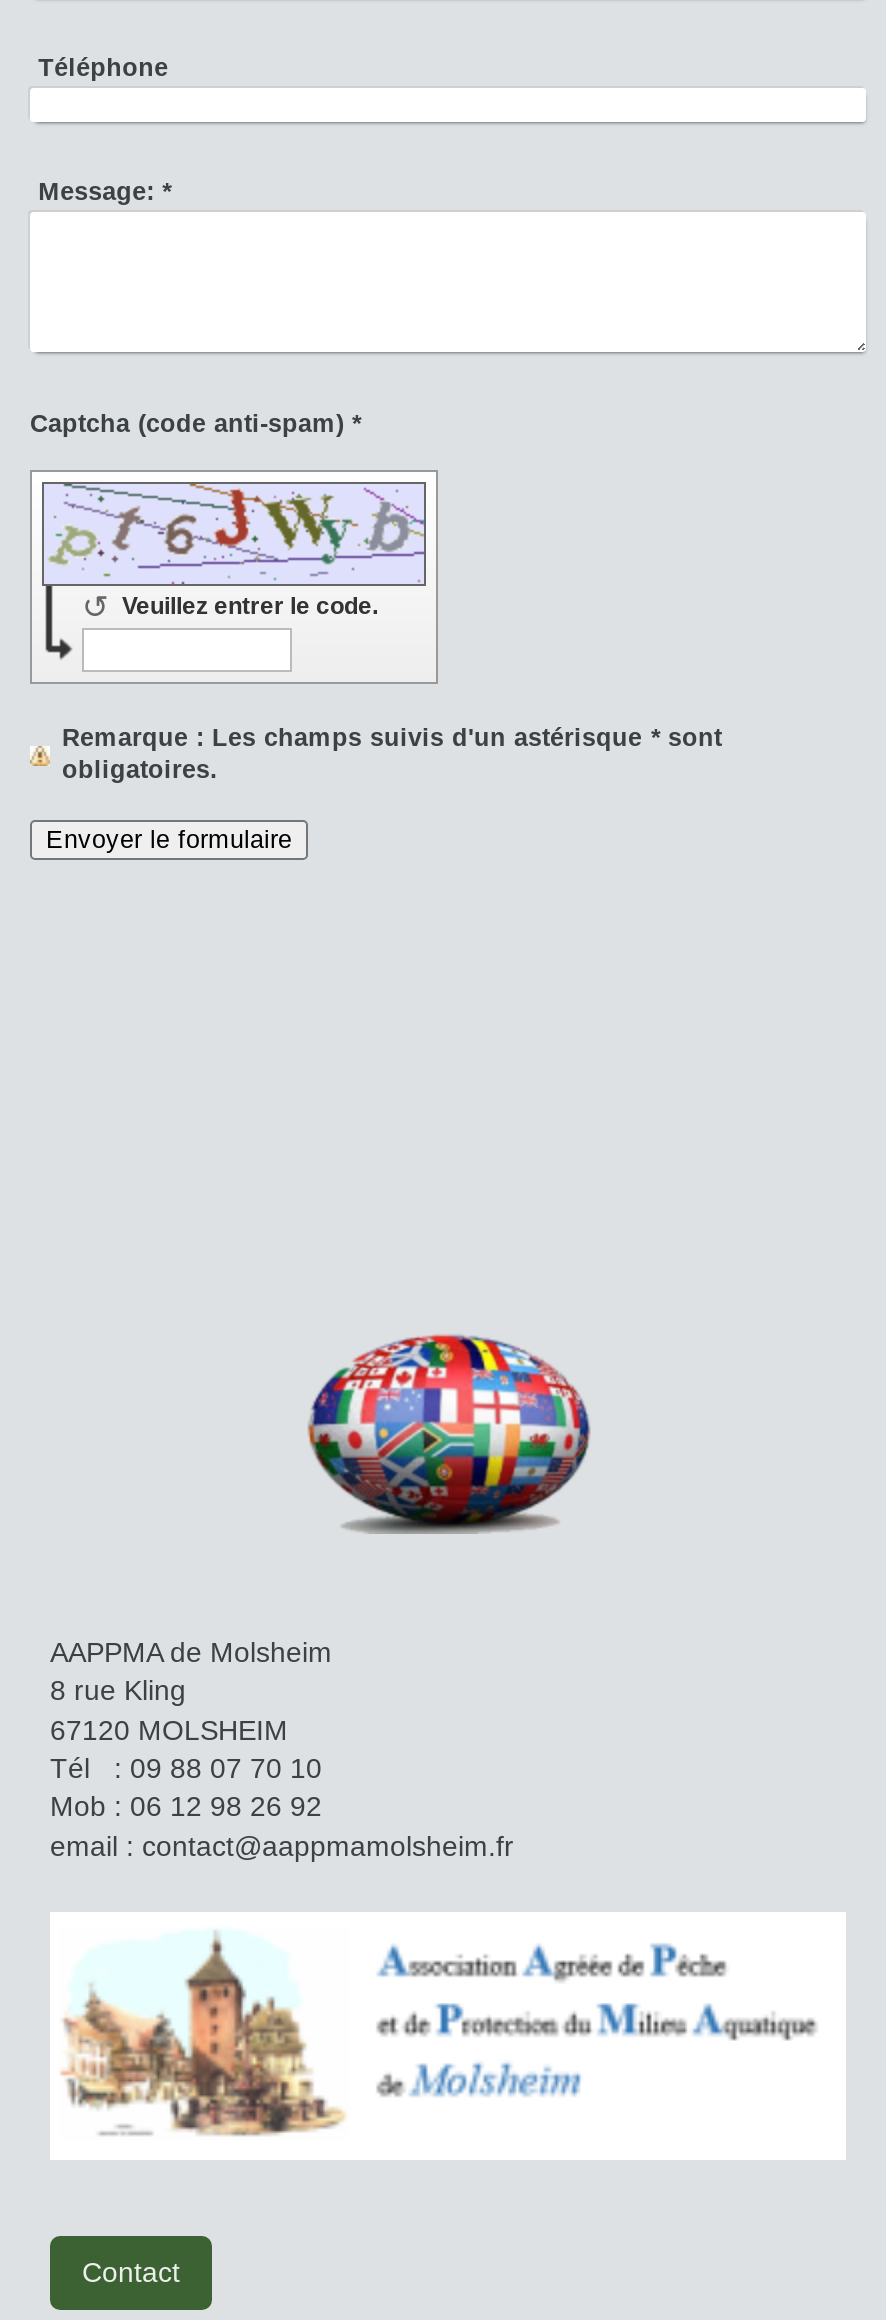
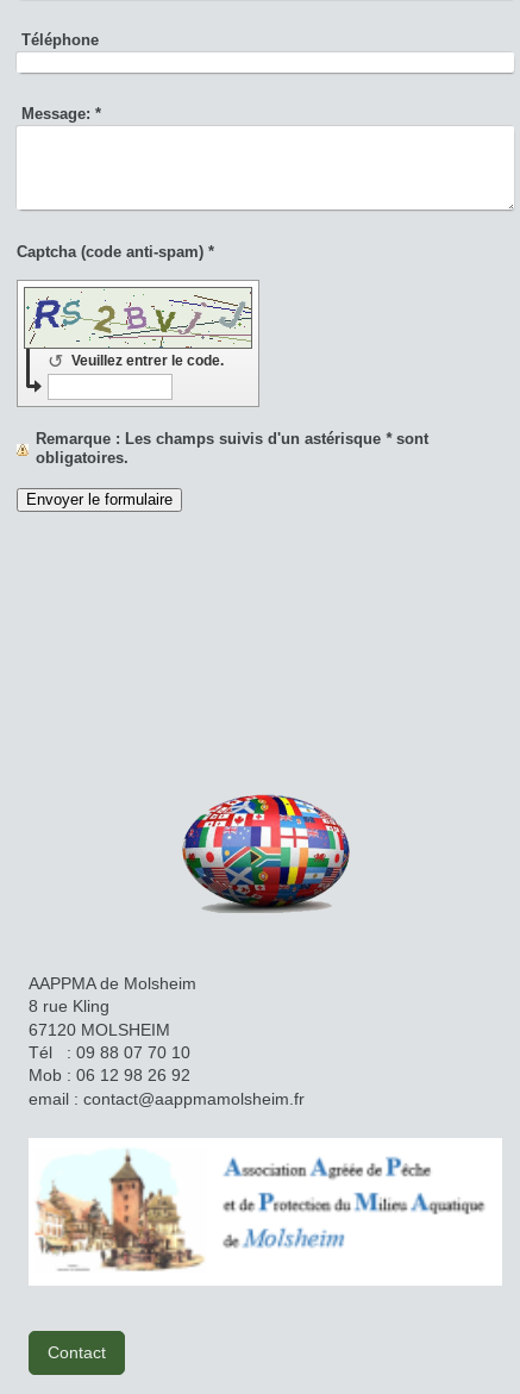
[44,482,424,586] [image] -> [26,287,252,349] [image]

